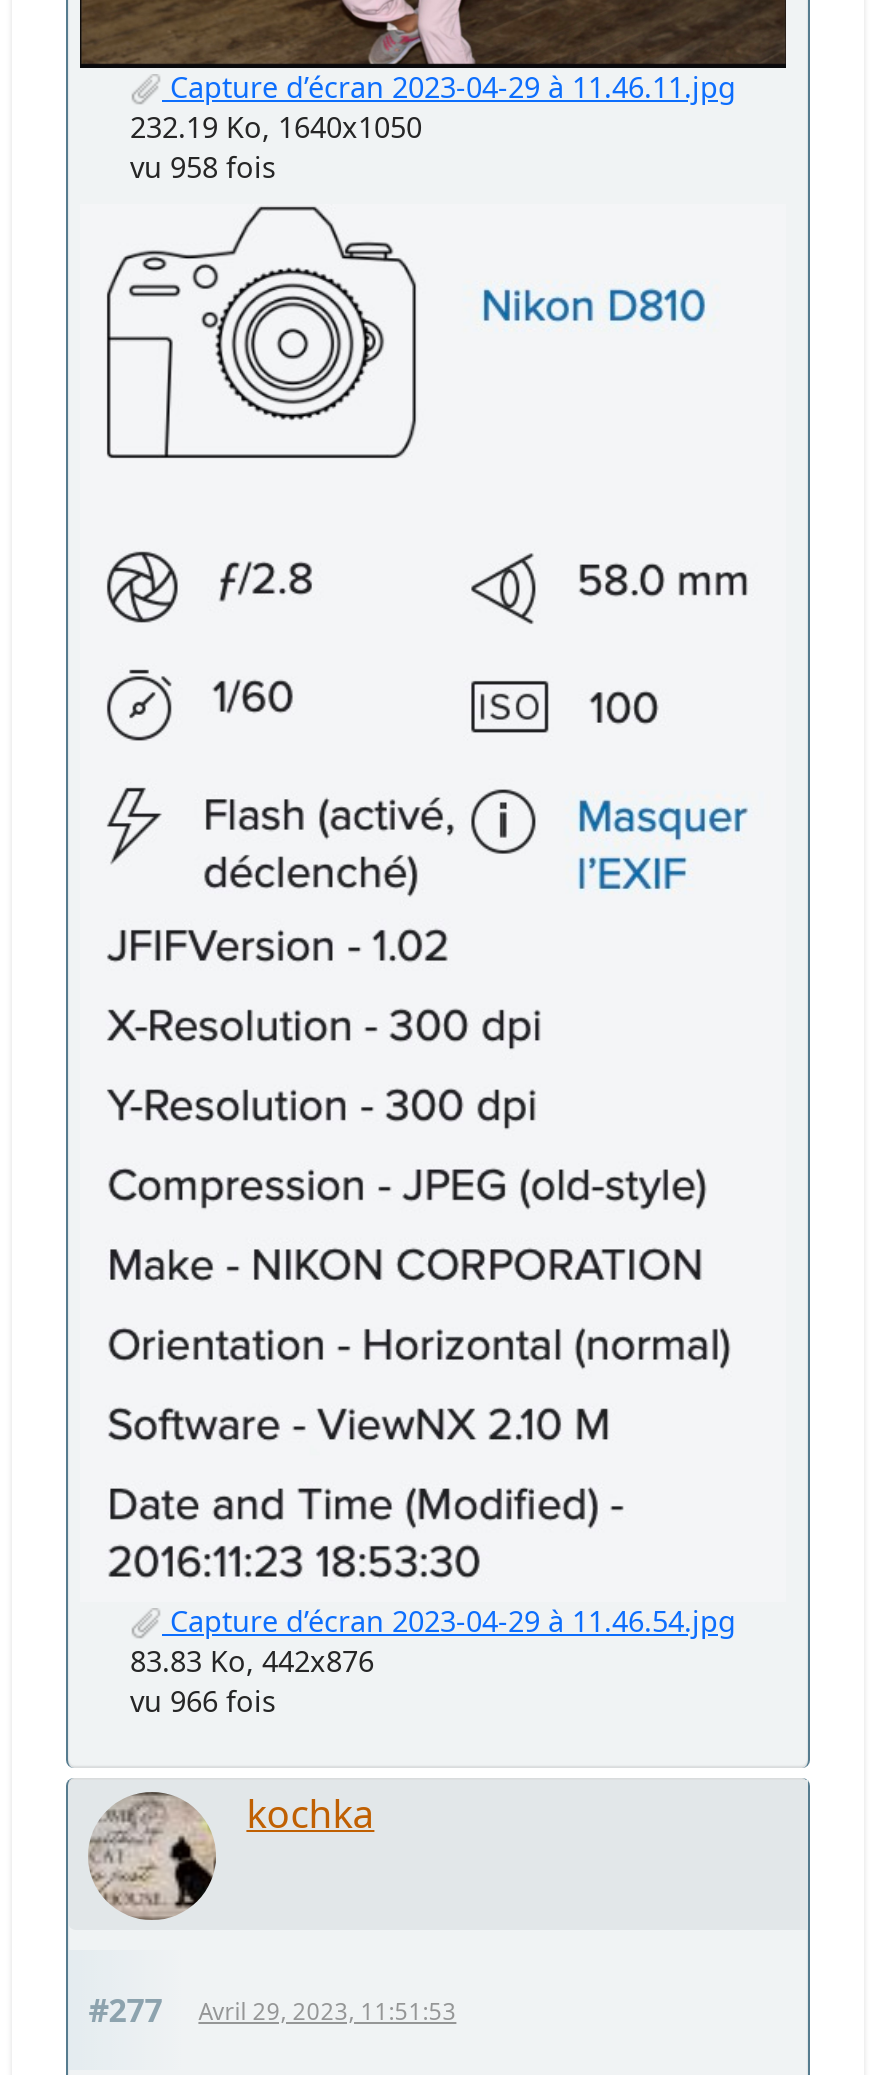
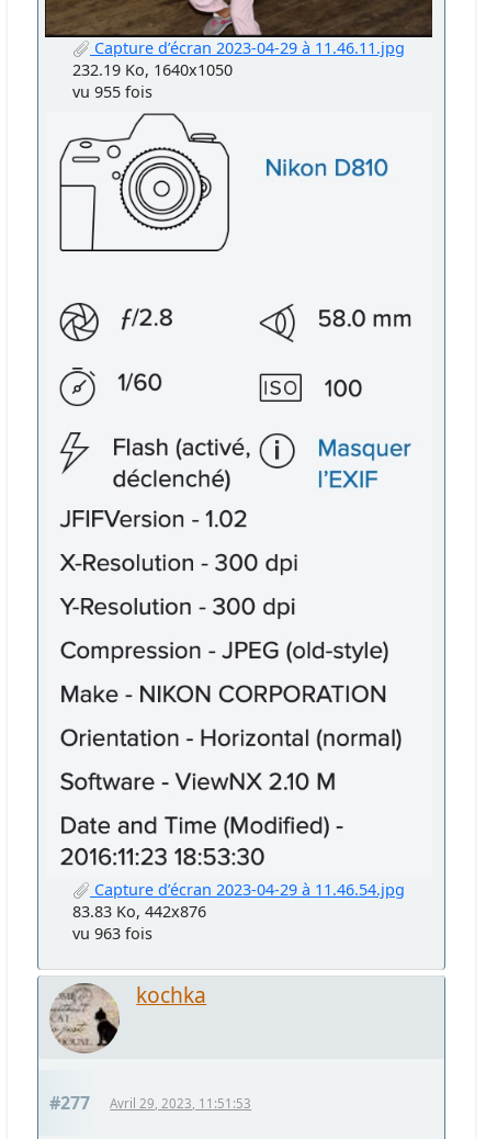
[130,148,276,186] vu 958 fois -> [72,81,152,102] vu 955 fois
[130,1682,276,1720] vu 966 fois -> [72,923,152,943] vu 963 fois

